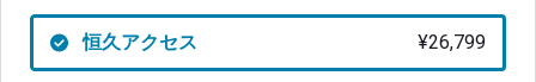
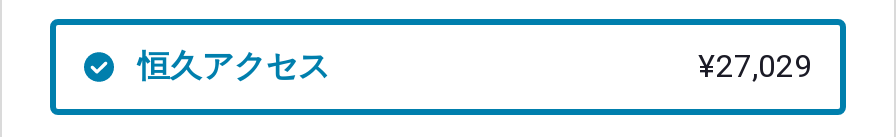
[418,31,486,53] ¥26,799 -> [698,47,812,85] ¥27,029

